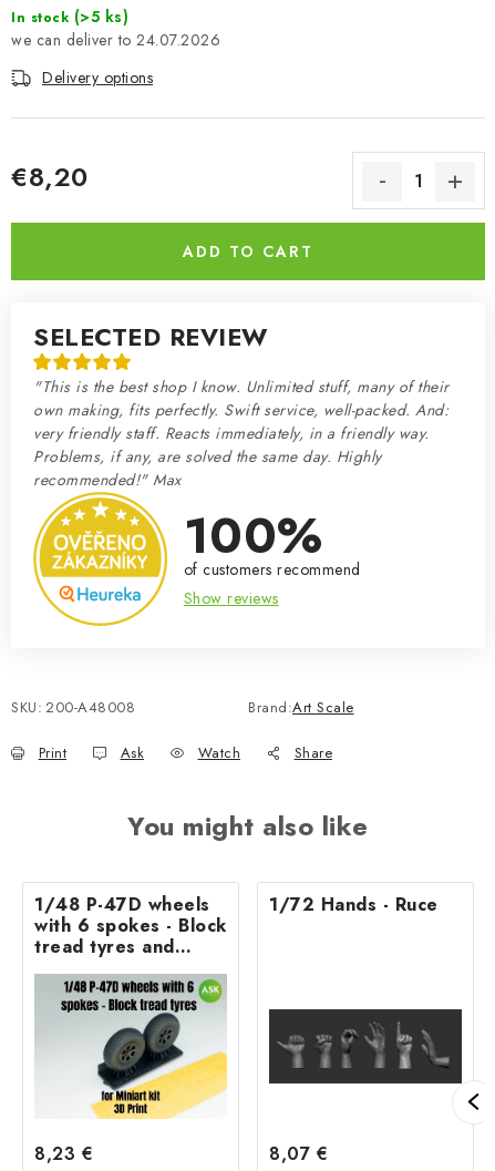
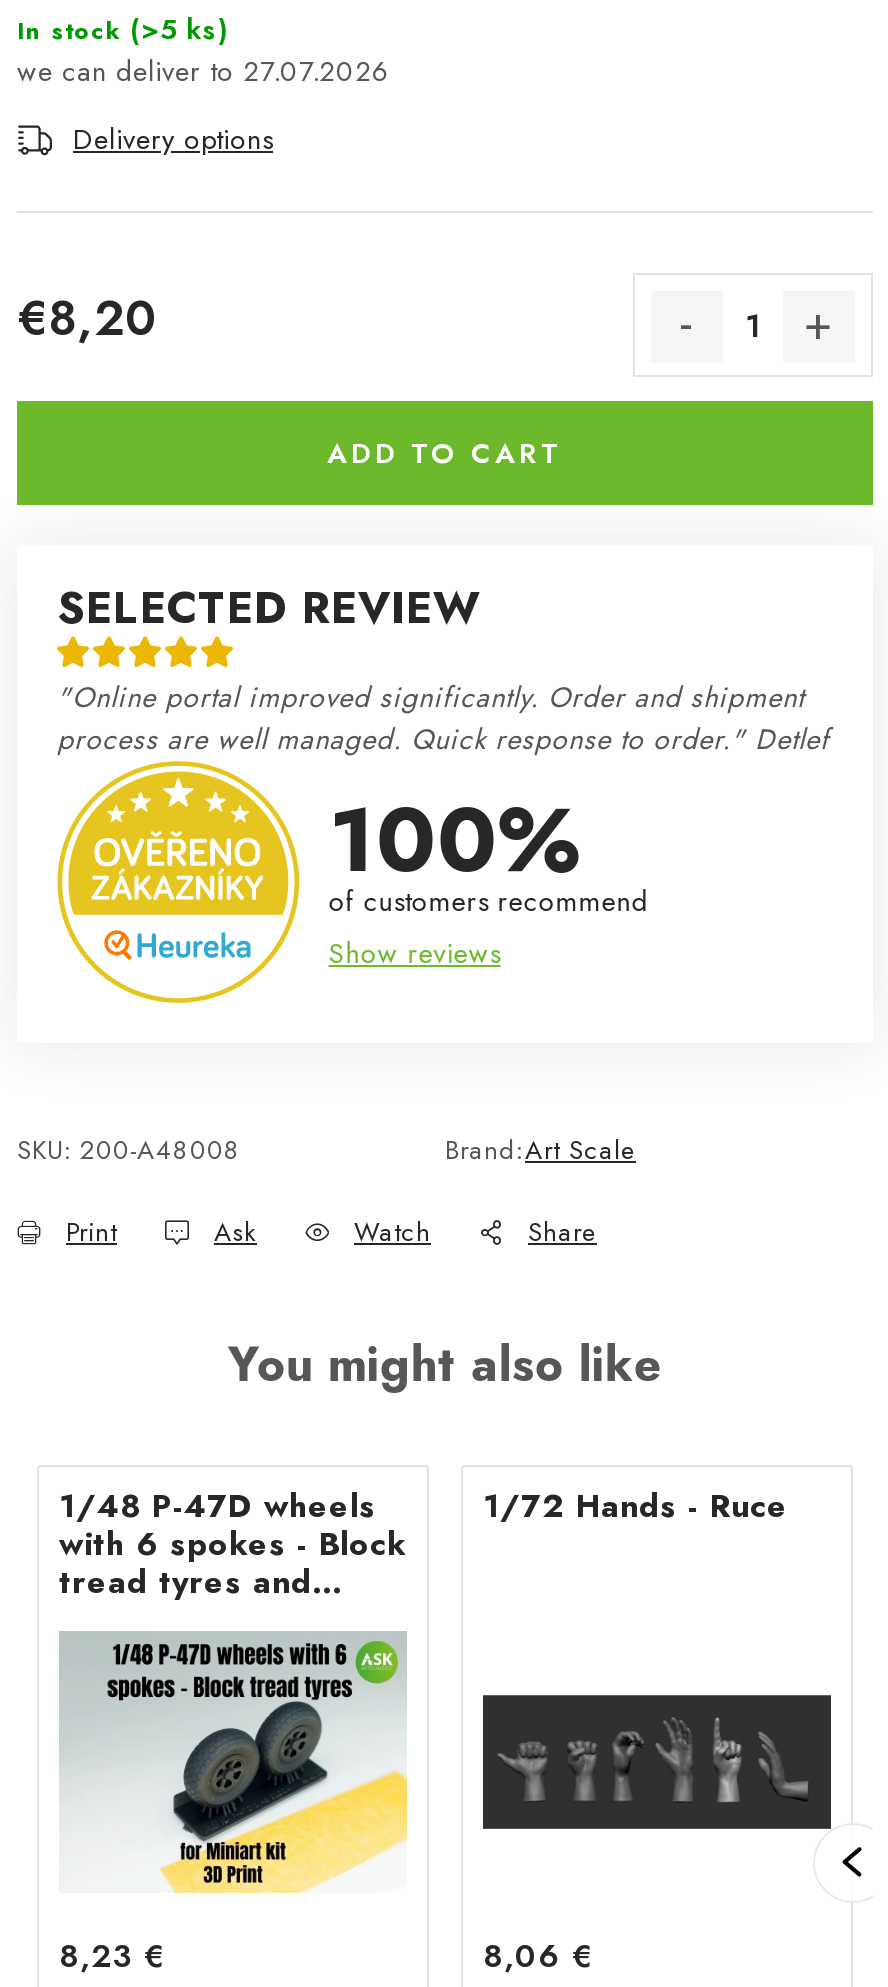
[136,29,220,51] 24.07.2026 -> [243,51,391,91] 27.07.2026
[33,376,449,491] "This is the best shop I know. Unlimited stuff, many of their | own making, fits perfectly. Swift service, well-packed. And: | very friendly staff. Reacts immediately, in a friendly way. | Problems, if any, are solved the same day. Highly | recommended!" Max -> [57,677,829,759] "Online portal improved significantly. Order and shipment | process are well managed. Quick response to order." Detlef
[269,1141,328,1166] 8,07 € -> [483,1932,593,1978] 8,06 €

